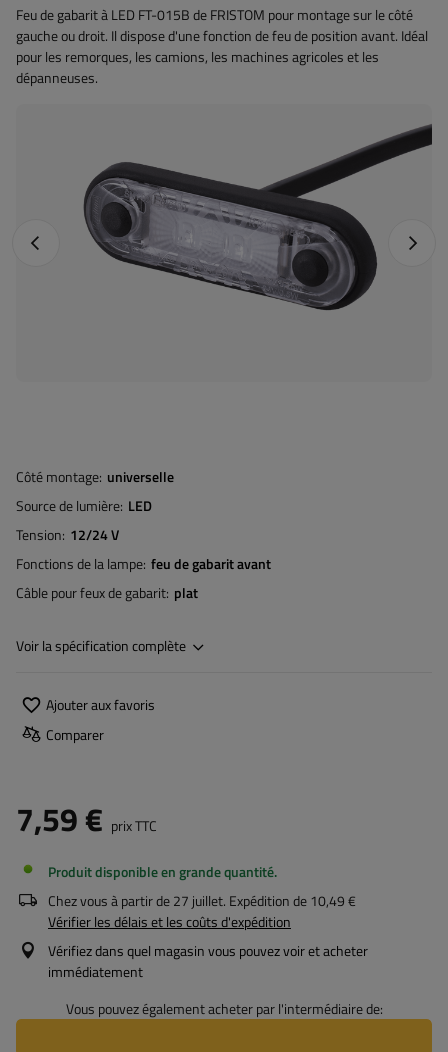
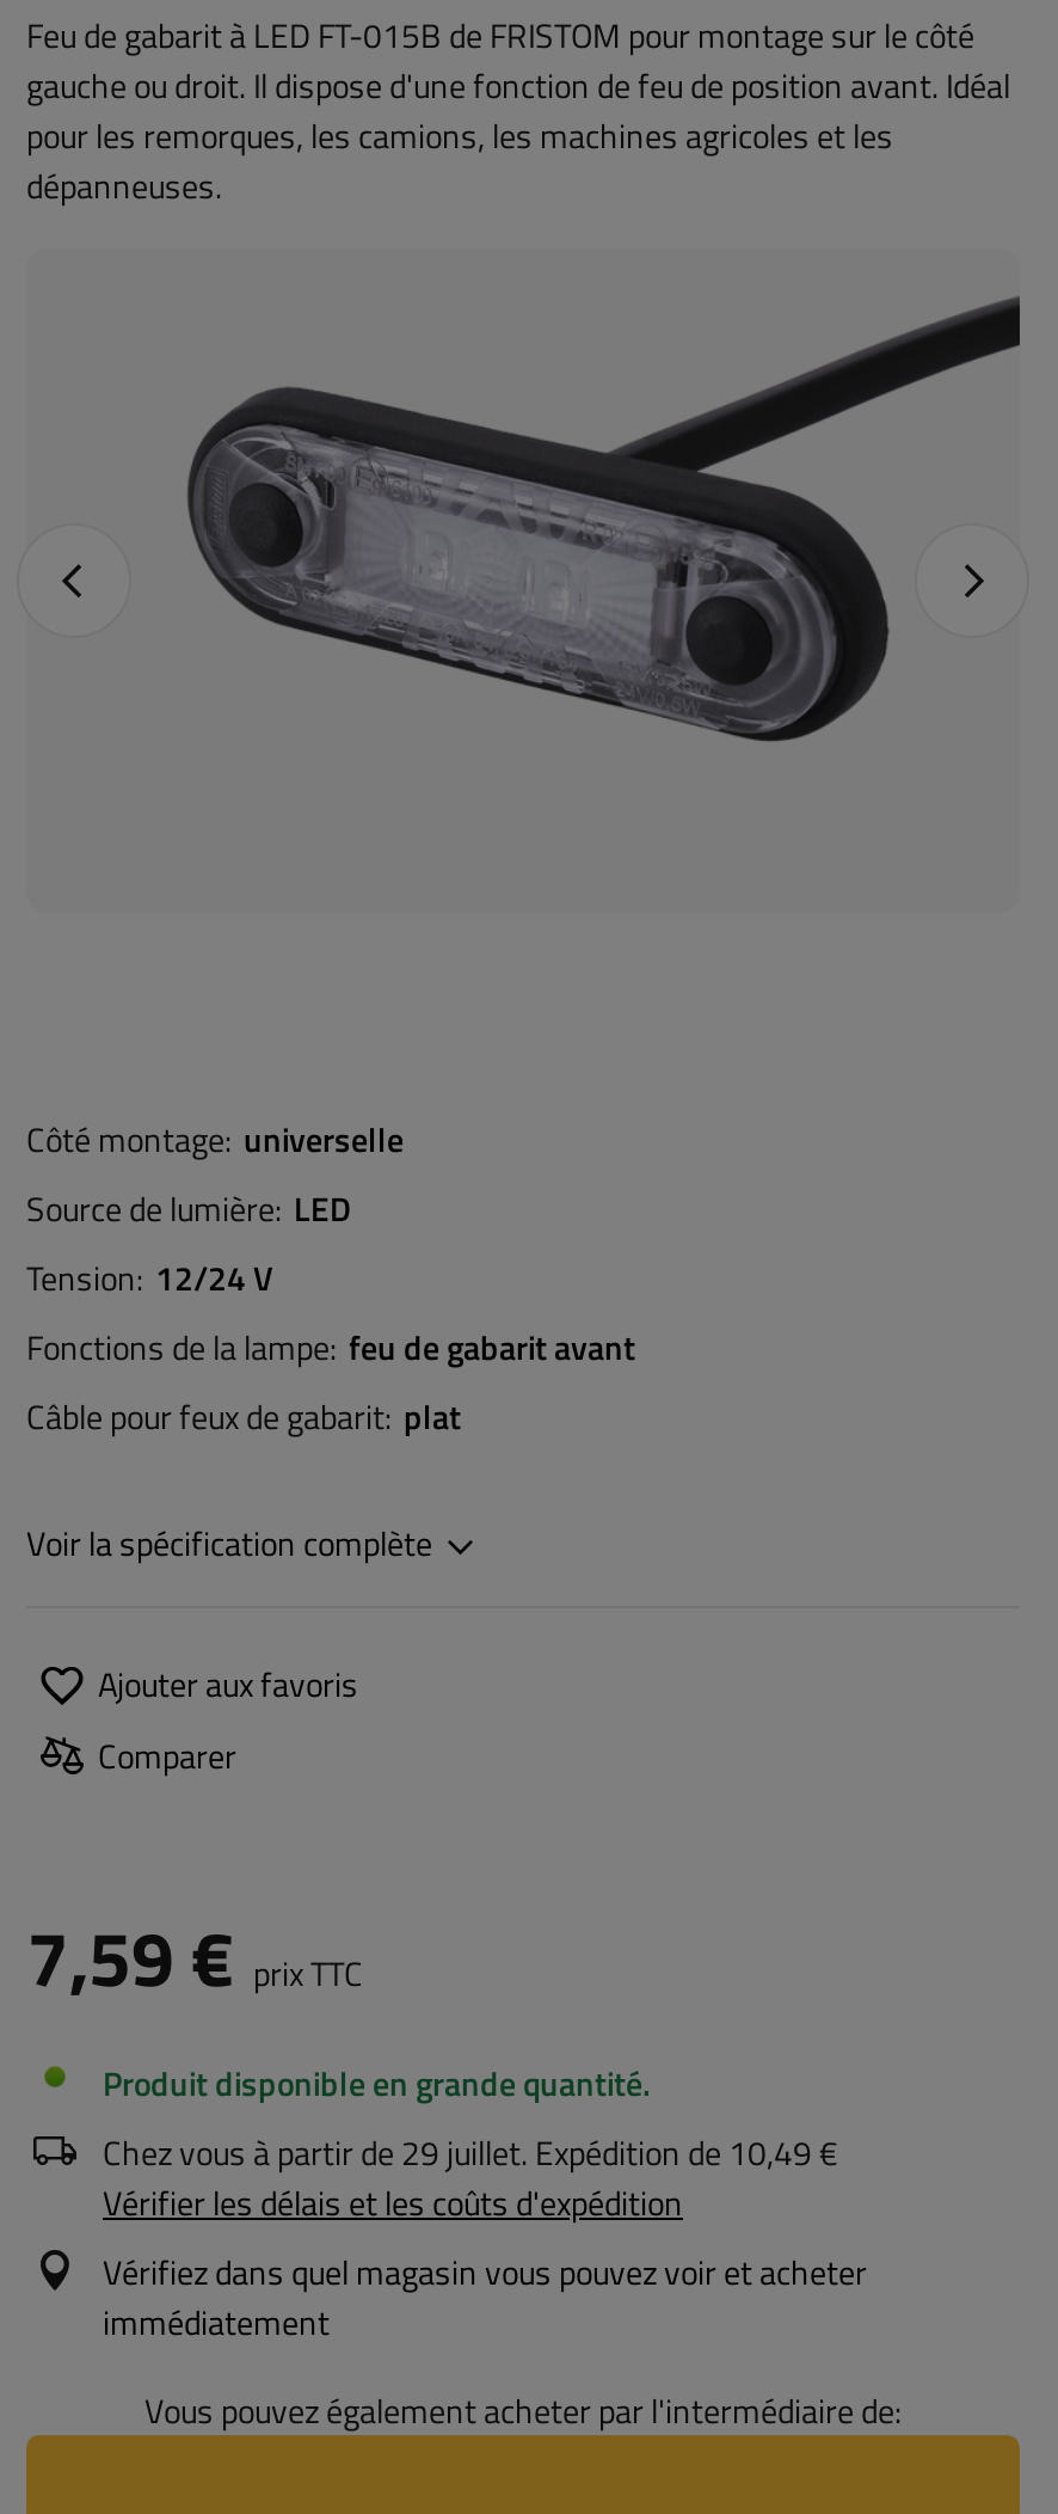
[48,890,356,911] Chez vous à partir de 27 juillet. Expédition de 10,49 € -> [103,2127,838,2177] Chez vous à partir de 29 juillet. Expédition de 10,49 €

